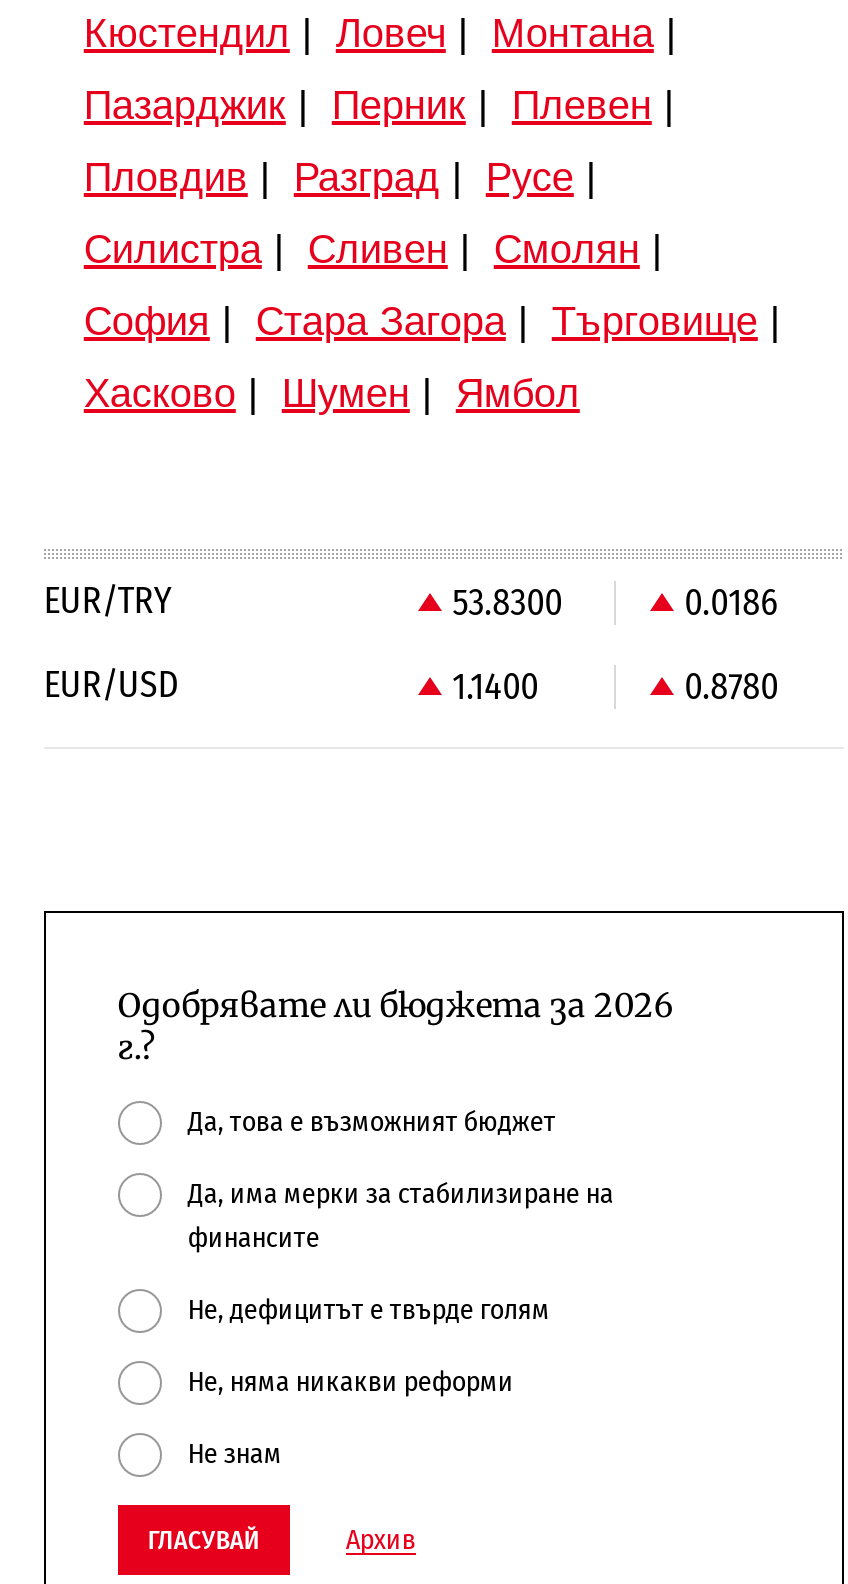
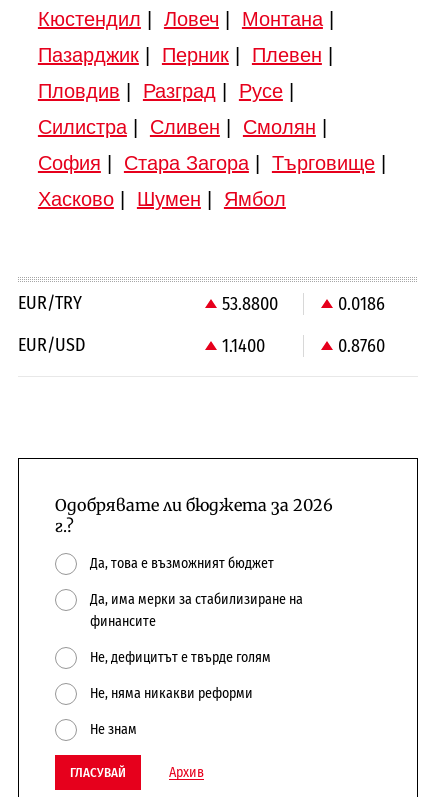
[452,581,562,625] 53.8300 -> [222,293,278,315] 53.8800
[684,665,778,709] 0.8780 -> [338,335,385,357] 0.8760

